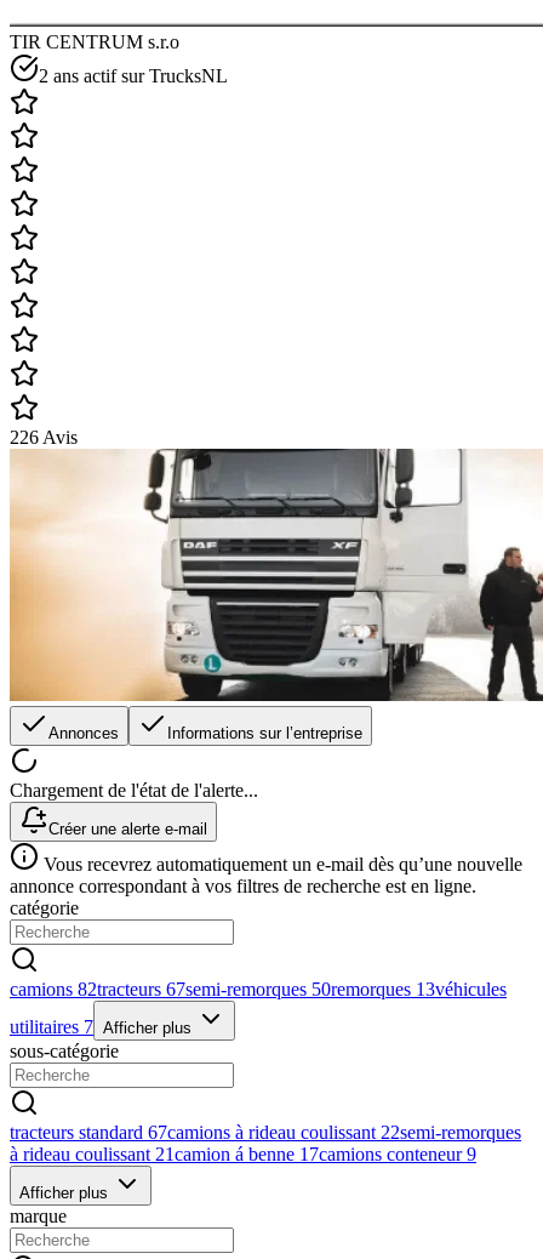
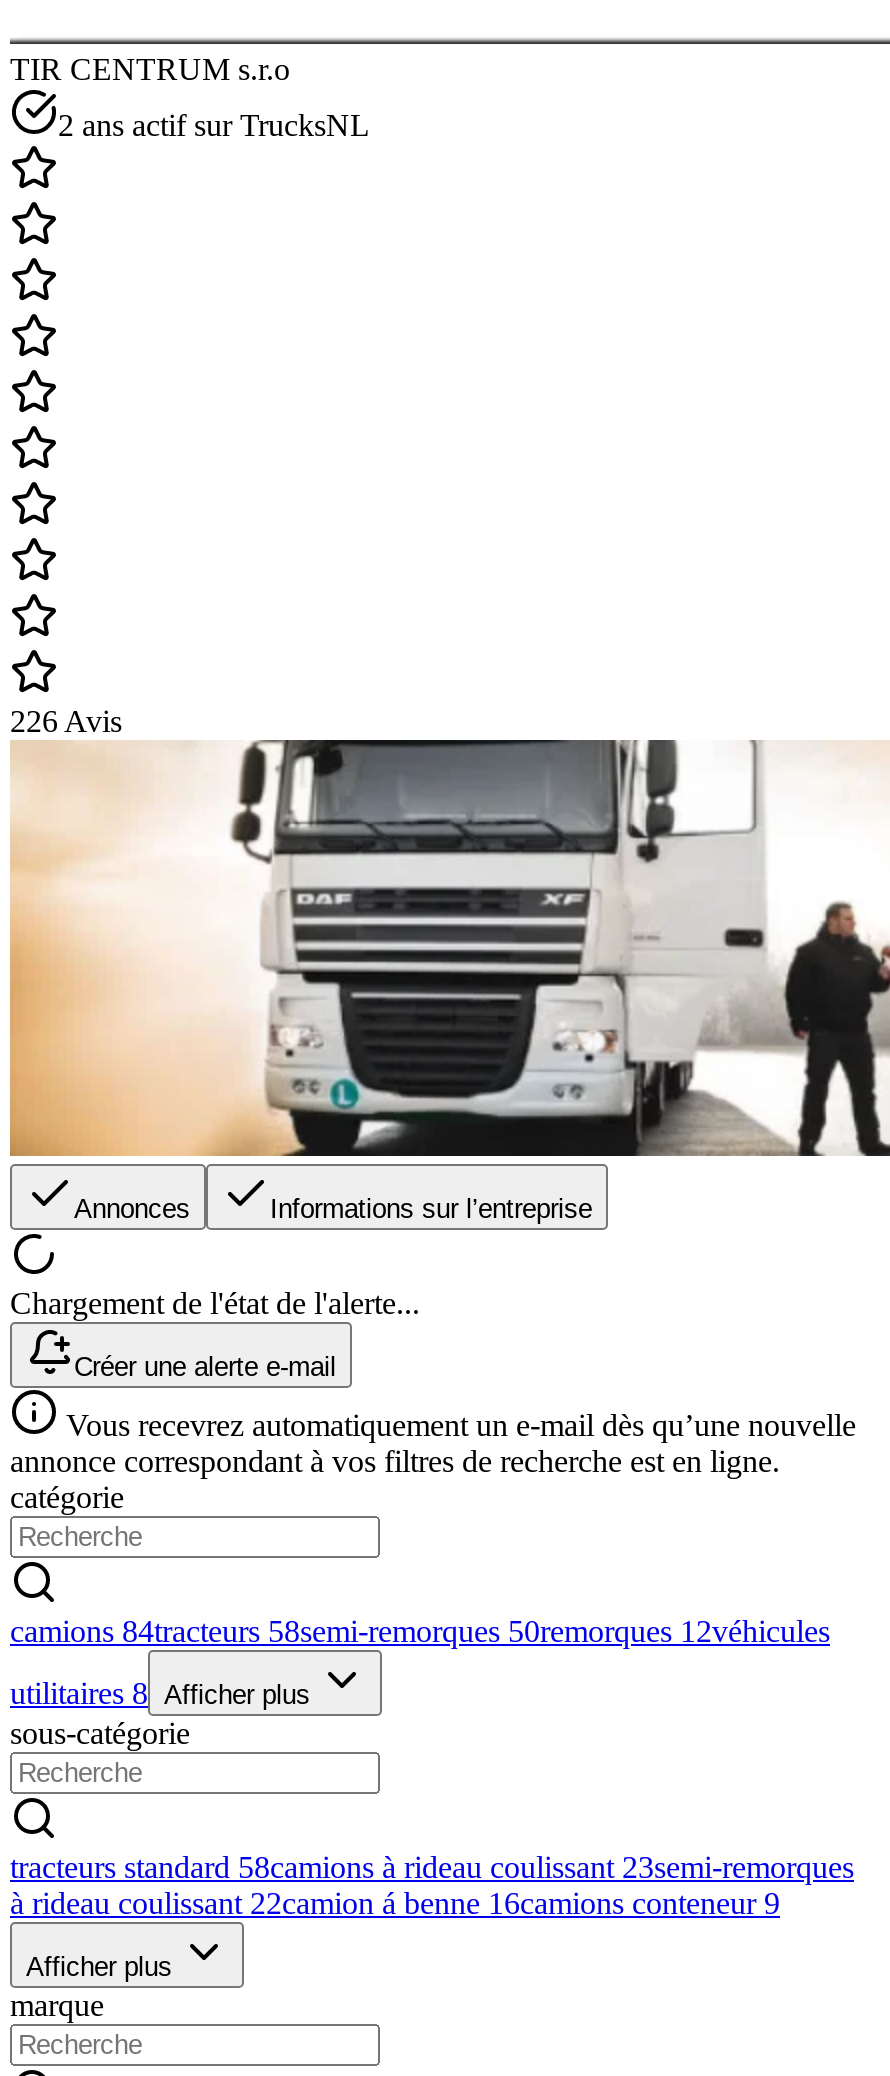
[10,979,507,1000] camions 82tracteurs 67semi-remorques 50remorques 13véhicules -> [10,1614,830,1648] camions 84tracteurs 58semi-remorques 50remorques 12véhicules
[10,1017,196,1037] utilitaires 7 Afficher plus -> [10,1676,318,1710] utilitaires 8 Afficher plus
[10,1122,521,1143] tracteurs standard 67camions à rideau coulissant 22semi-remorques -> [10,1850,854,1884] tracteurs standard 58camions à rideau coulissant 23semi-remorques
[10,1144,476,1165] à rideau coulissant 21camion á benne 17camions conteneur 9 -> [10,1886,780,1920] à rideau coulissant 22camion á benne 16camions conteneur 9

